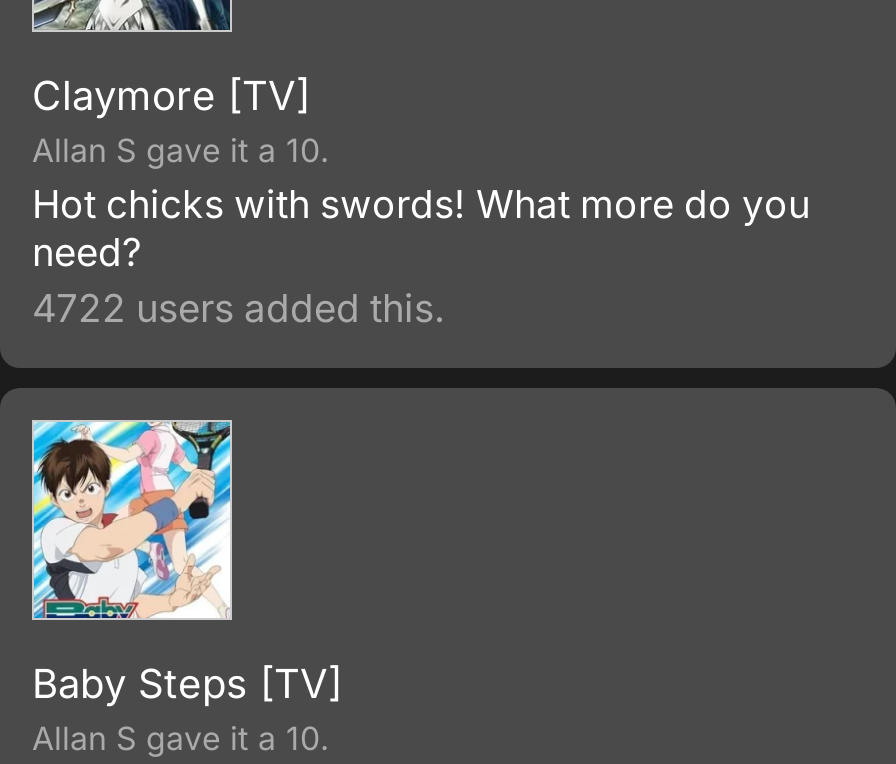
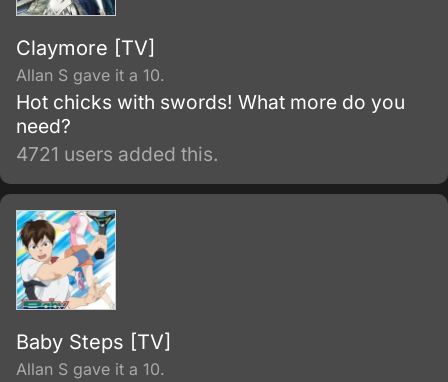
[32,284,446,332] 4722 users added this. -> [16,142,219,166] 4721 users added this.

